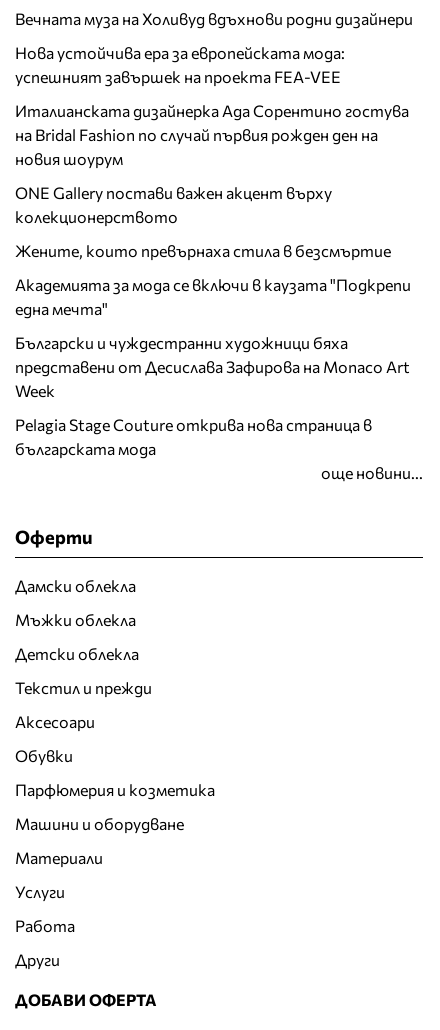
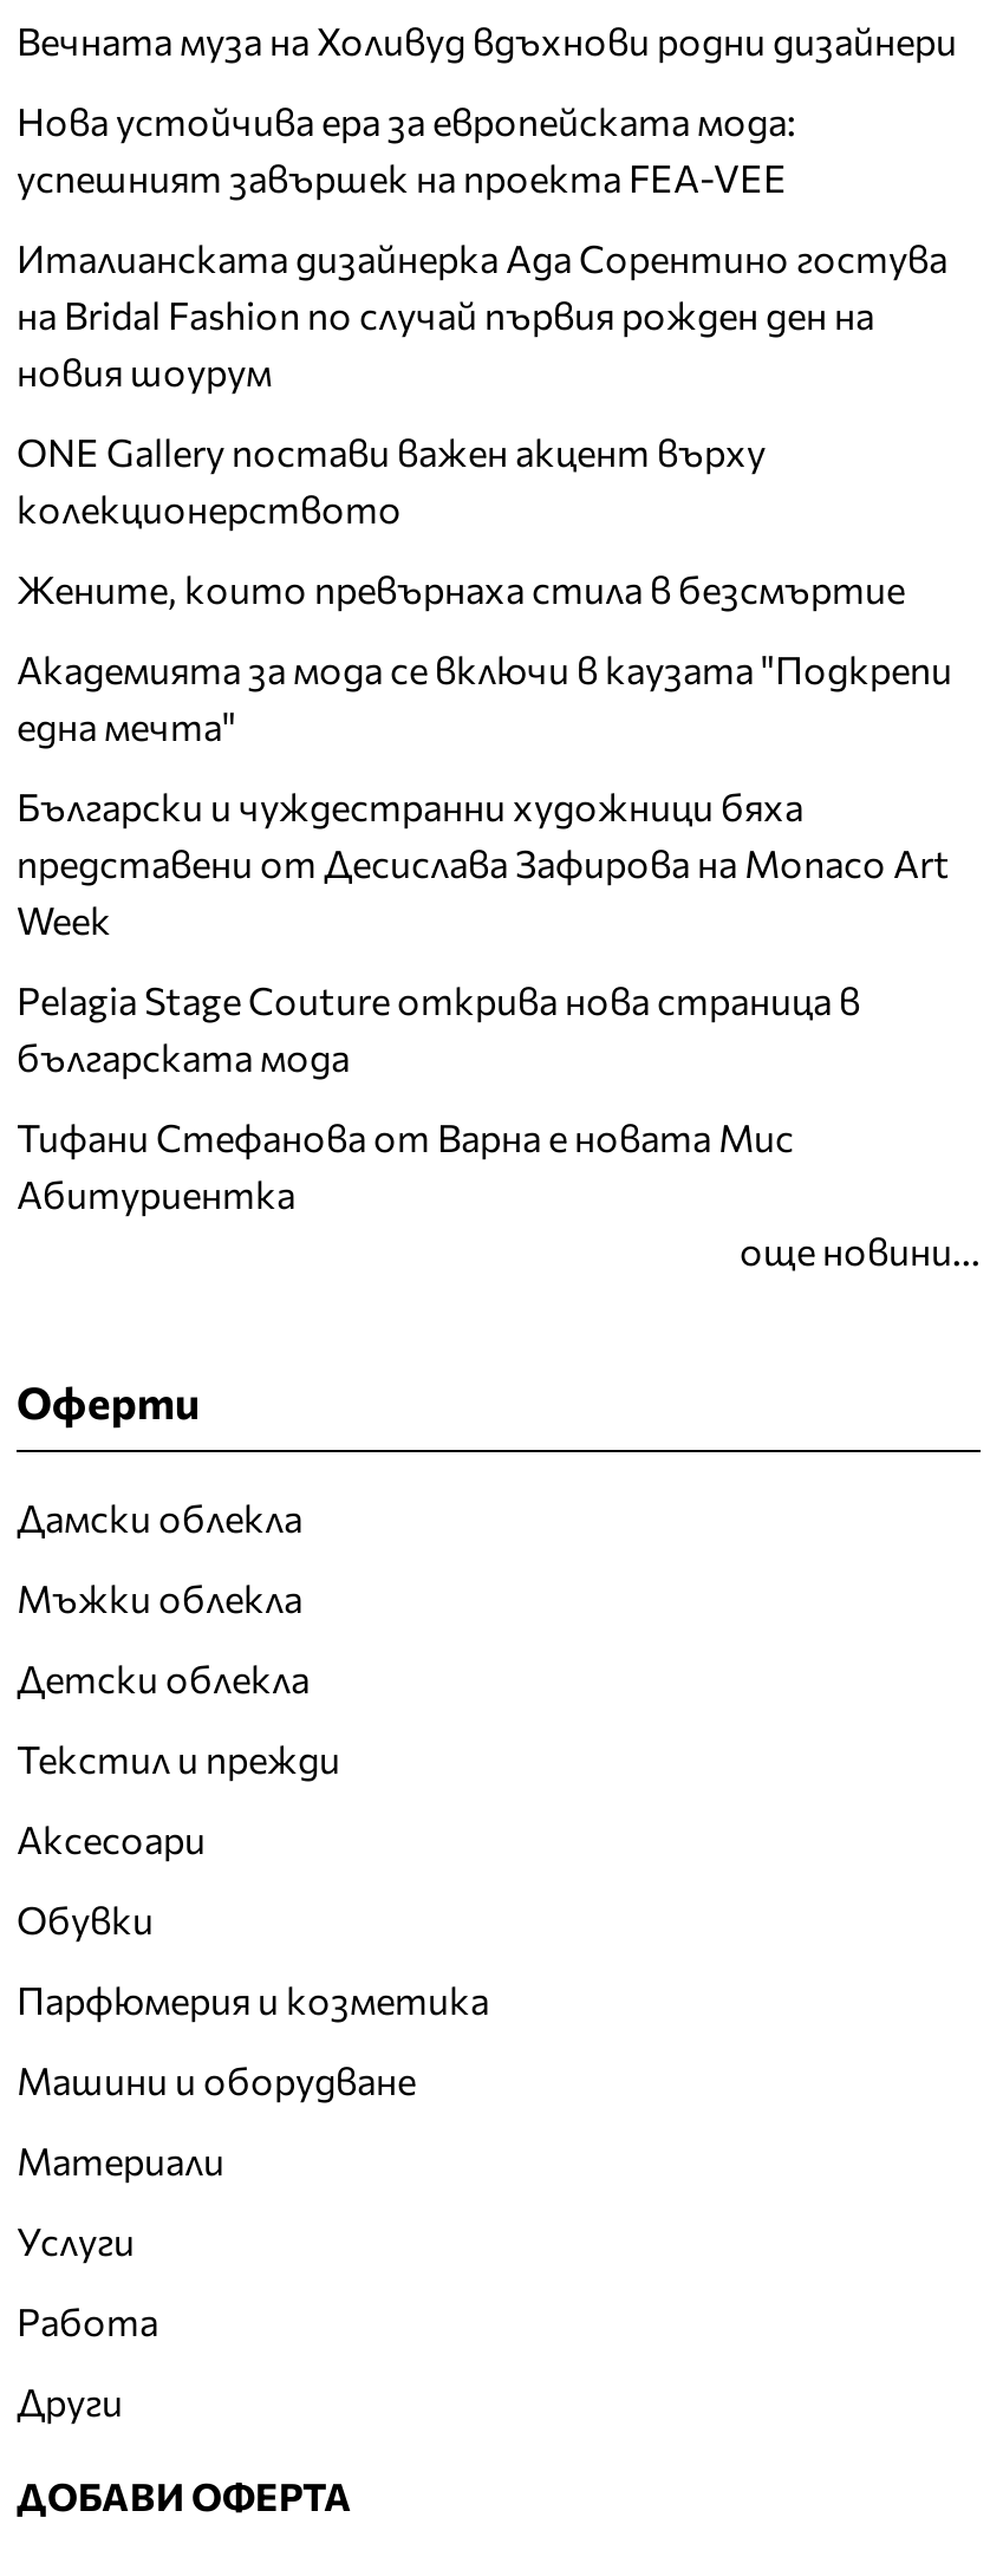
none -> [17,1114,794,1215] Тифани Стефанова от Варна е новата Мис | Абитуриентка

